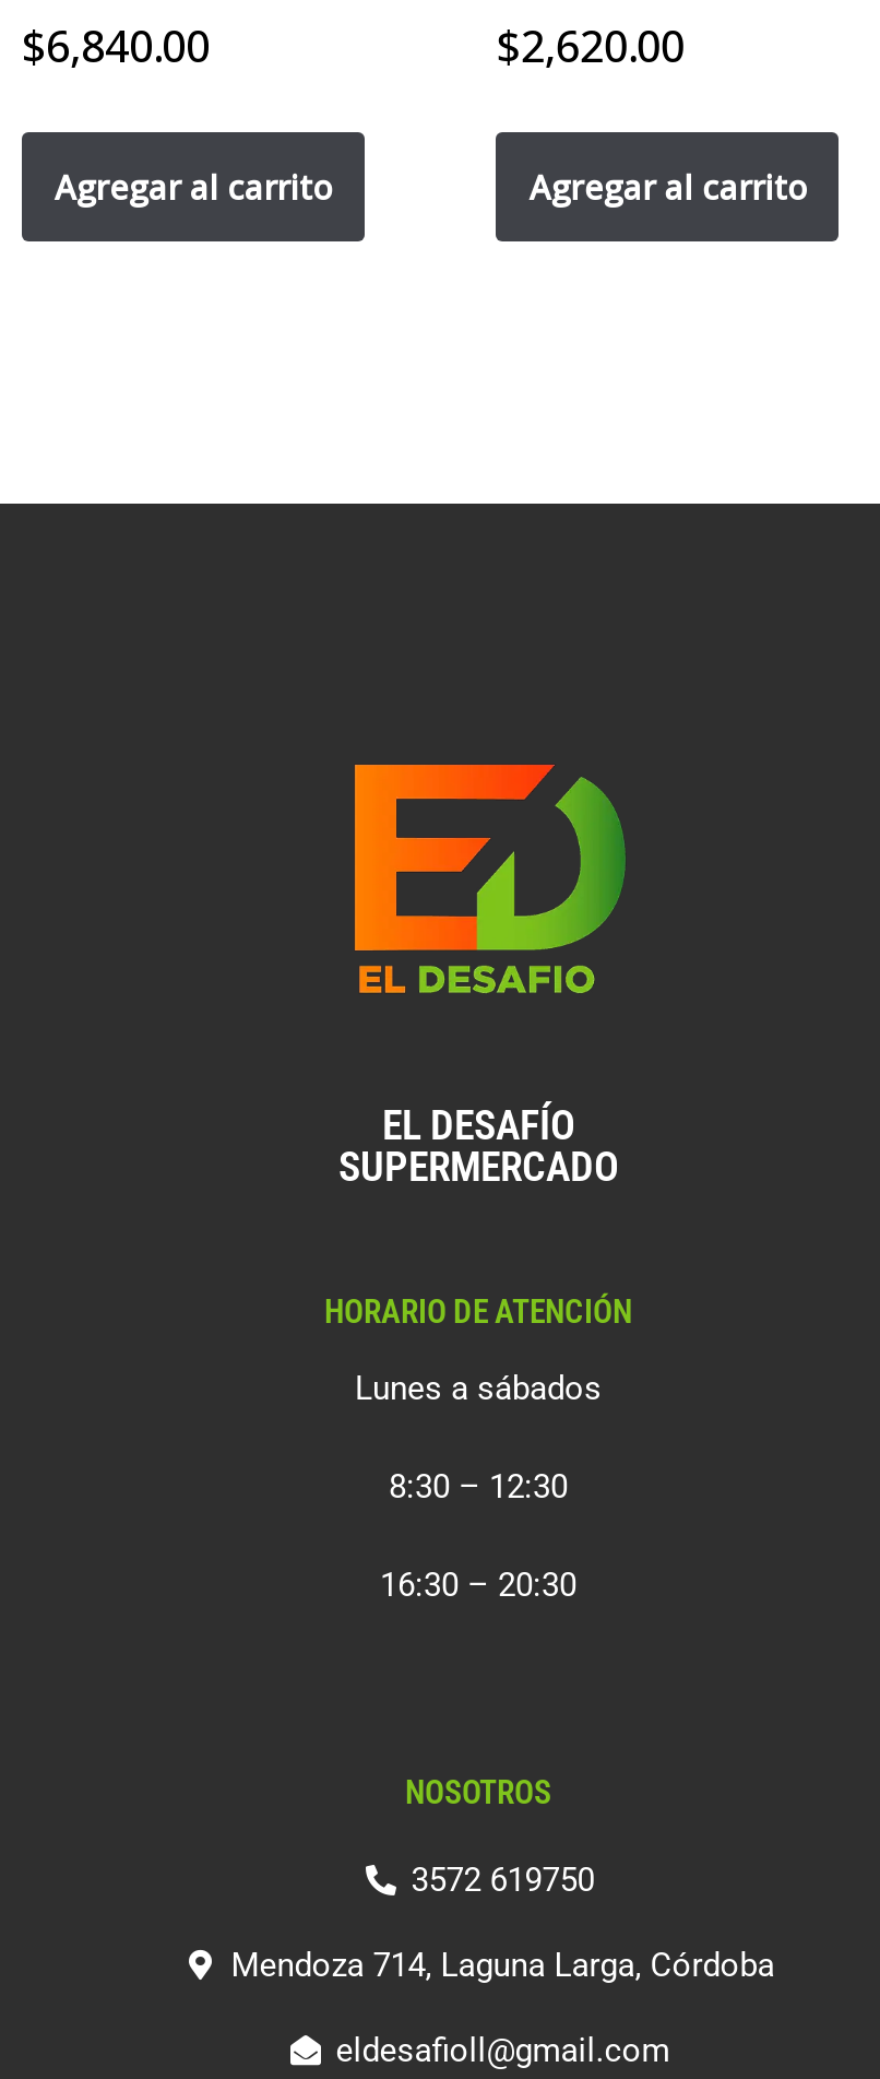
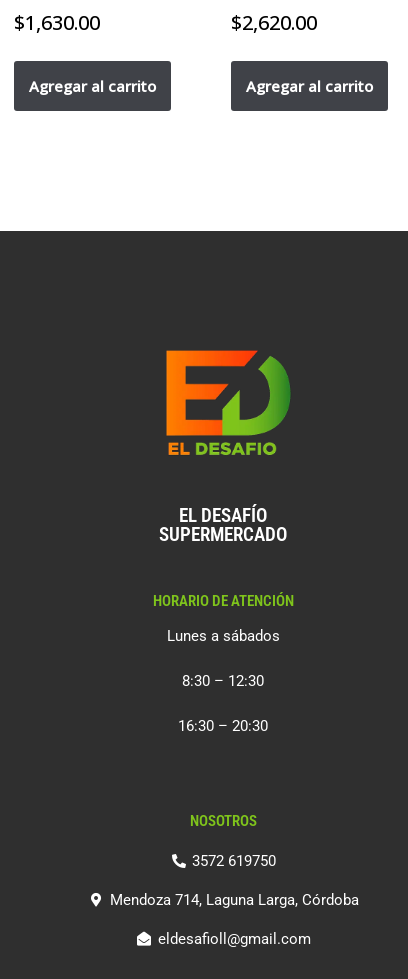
[22,17,210,76] $6,840.00 -> [14,9,100,36] $1,630.00

